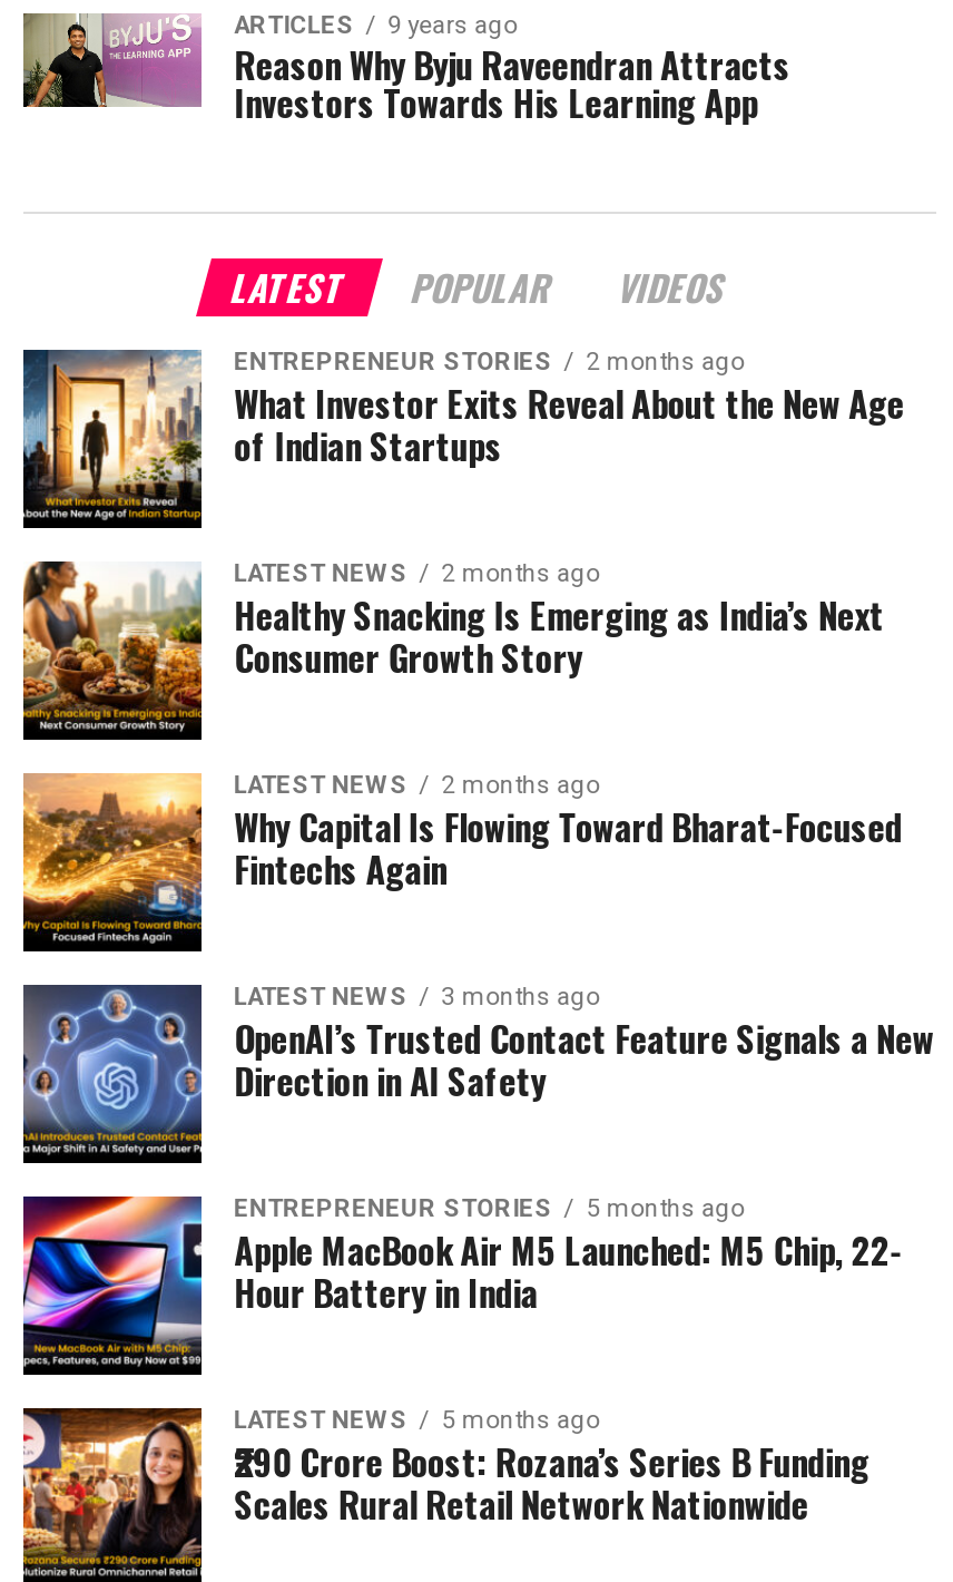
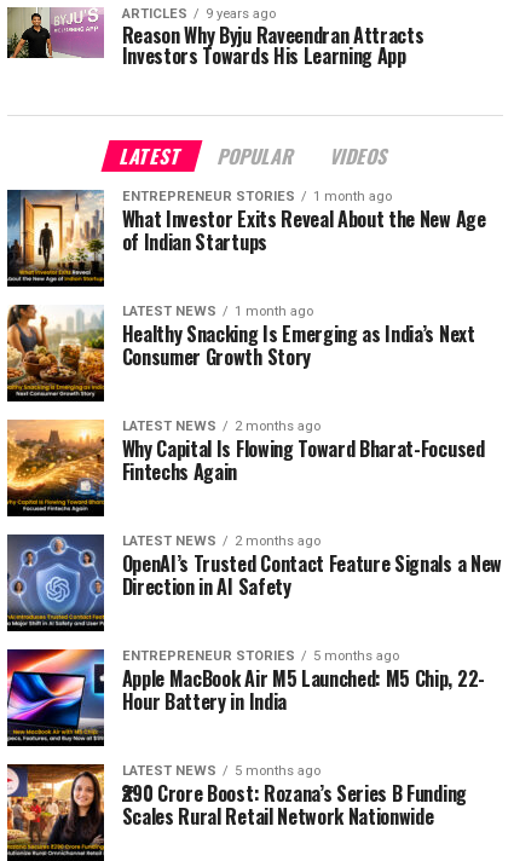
[234,348,744,377] ENTREPRENEUR STORIES 2 months ago -> [122,189,391,204] ENTREPRENEUR STORIES 1 month ago
[234,559,599,588] LATEST NEWS 2 months ago -> [122,304,313,319] LATEST NEWS 1 month ago
[234,983,599,1012] LATEST NEWS 3 months ago -> [122,533,320,549] LATEST NEWS 2 months ago

